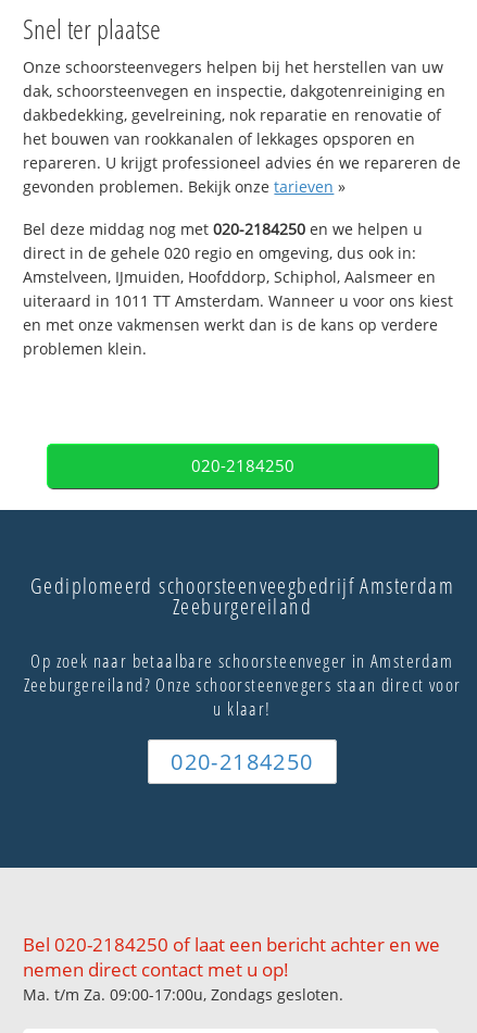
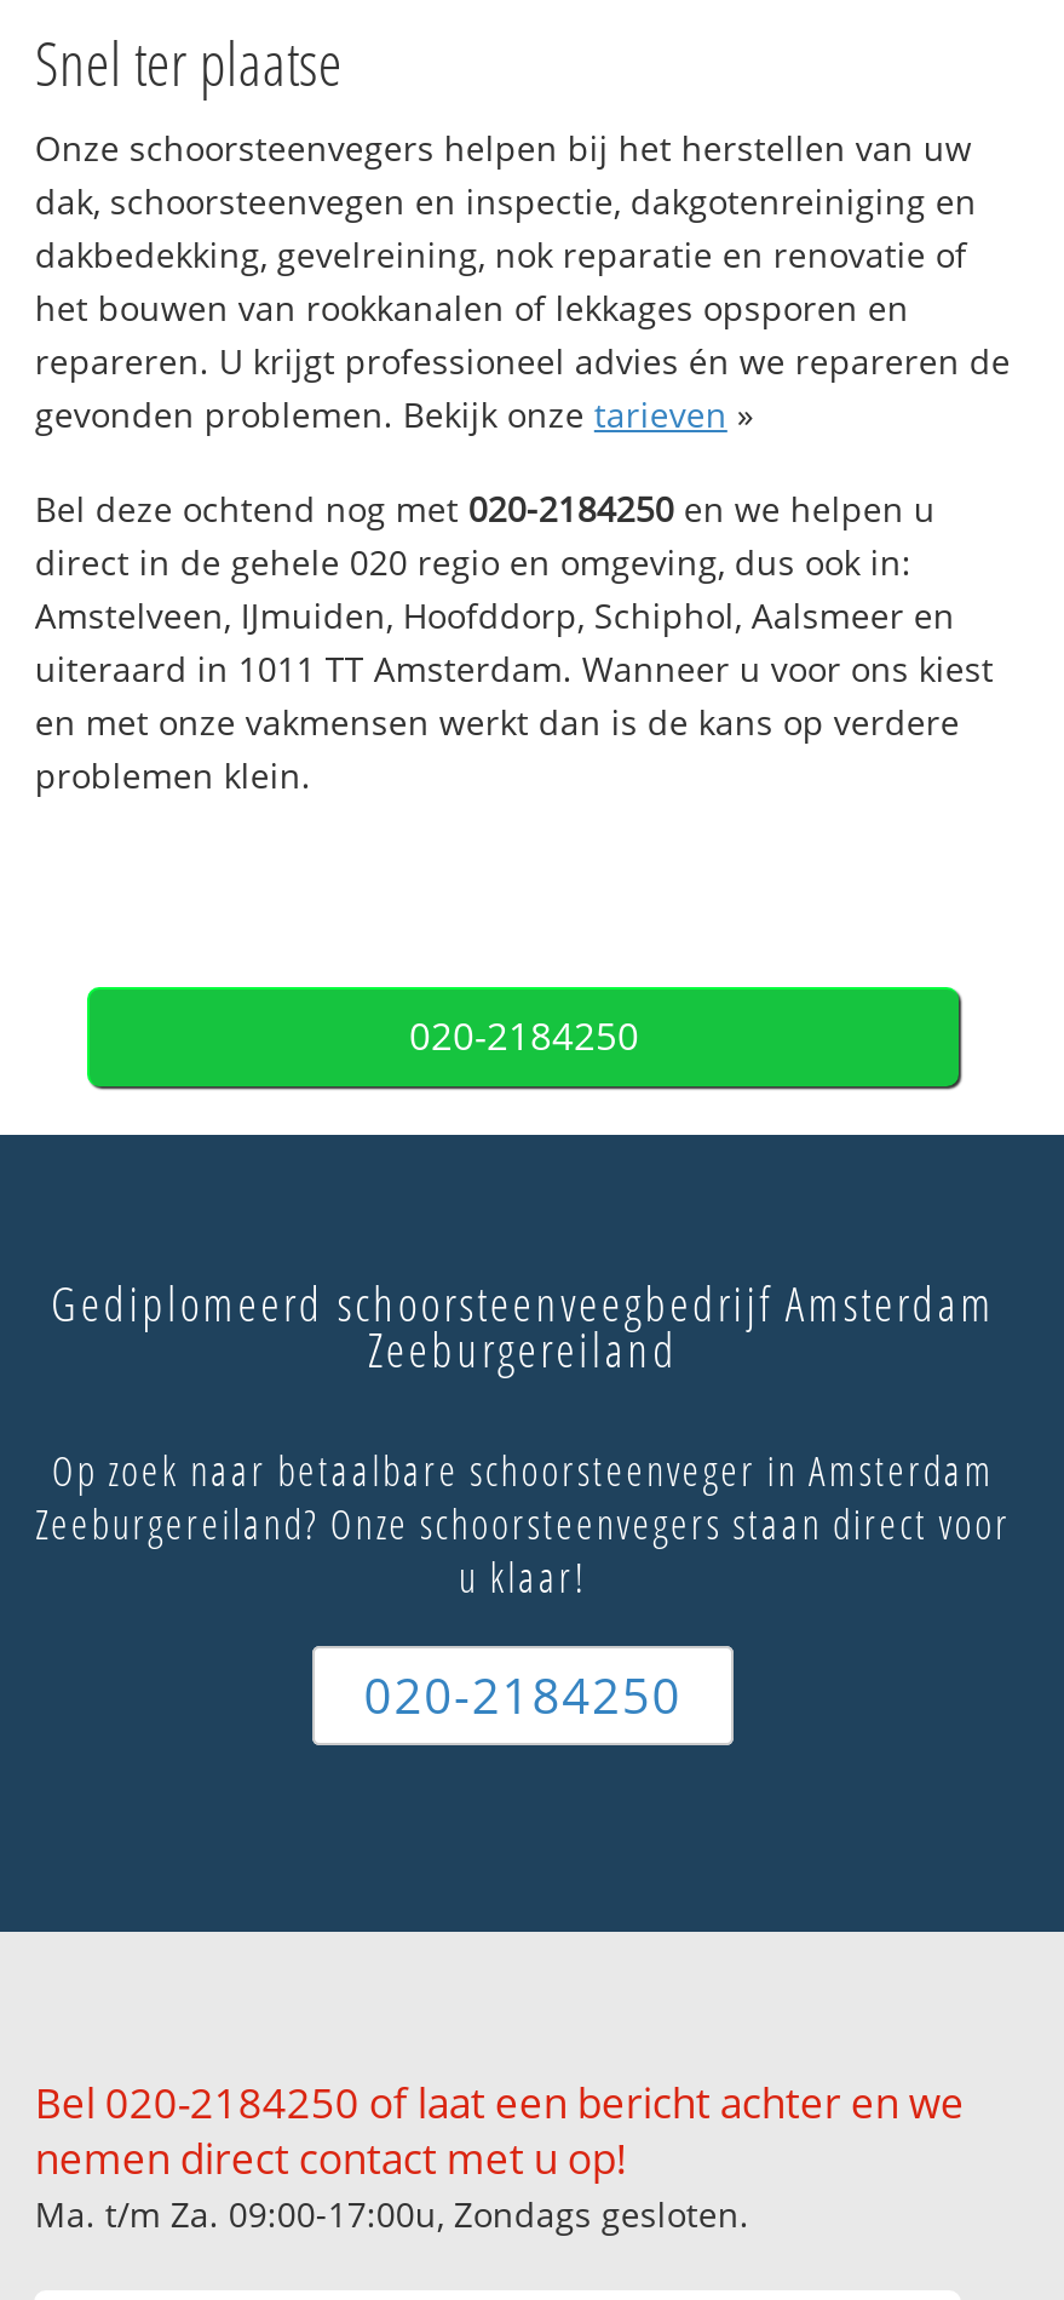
[23,218,423,239] Bel deze middag nog met 020-2184250 en we helpen u -> [35,485,935,531] Bel deze ochtend nog met 020-2184250 en we helpen u

